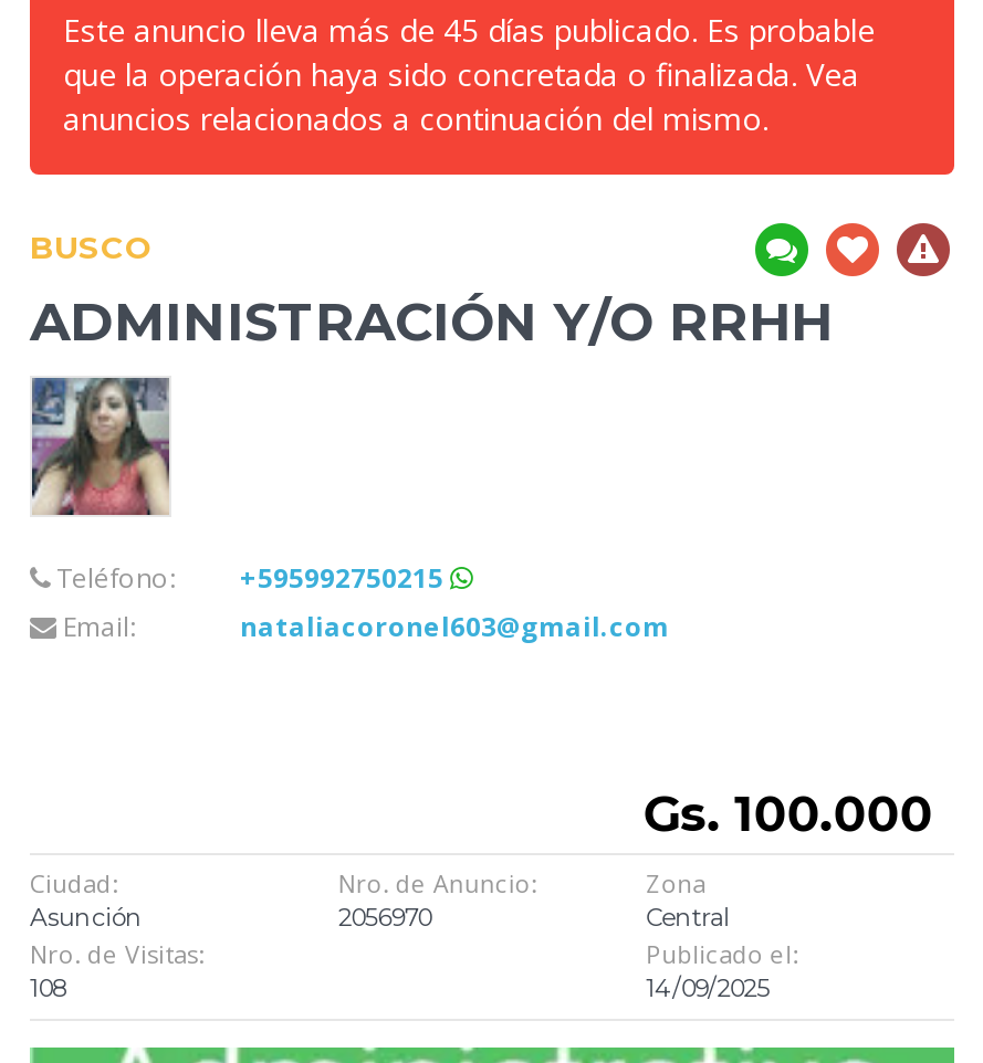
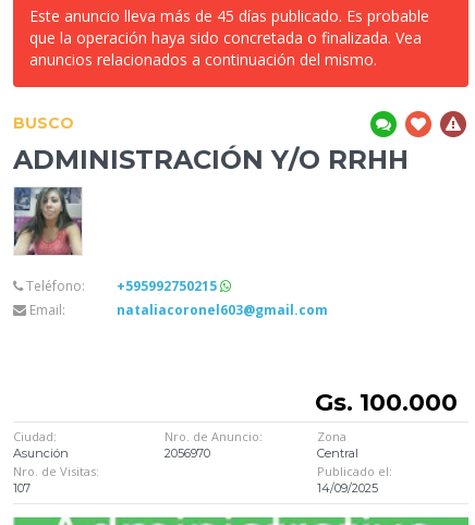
[30,972,65,1003] 108 -> [13,480,31,496] 107

